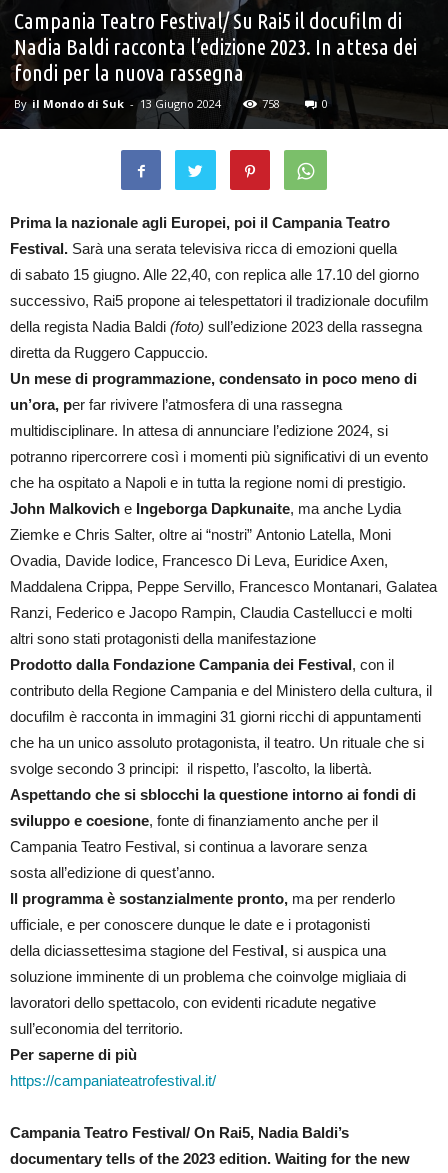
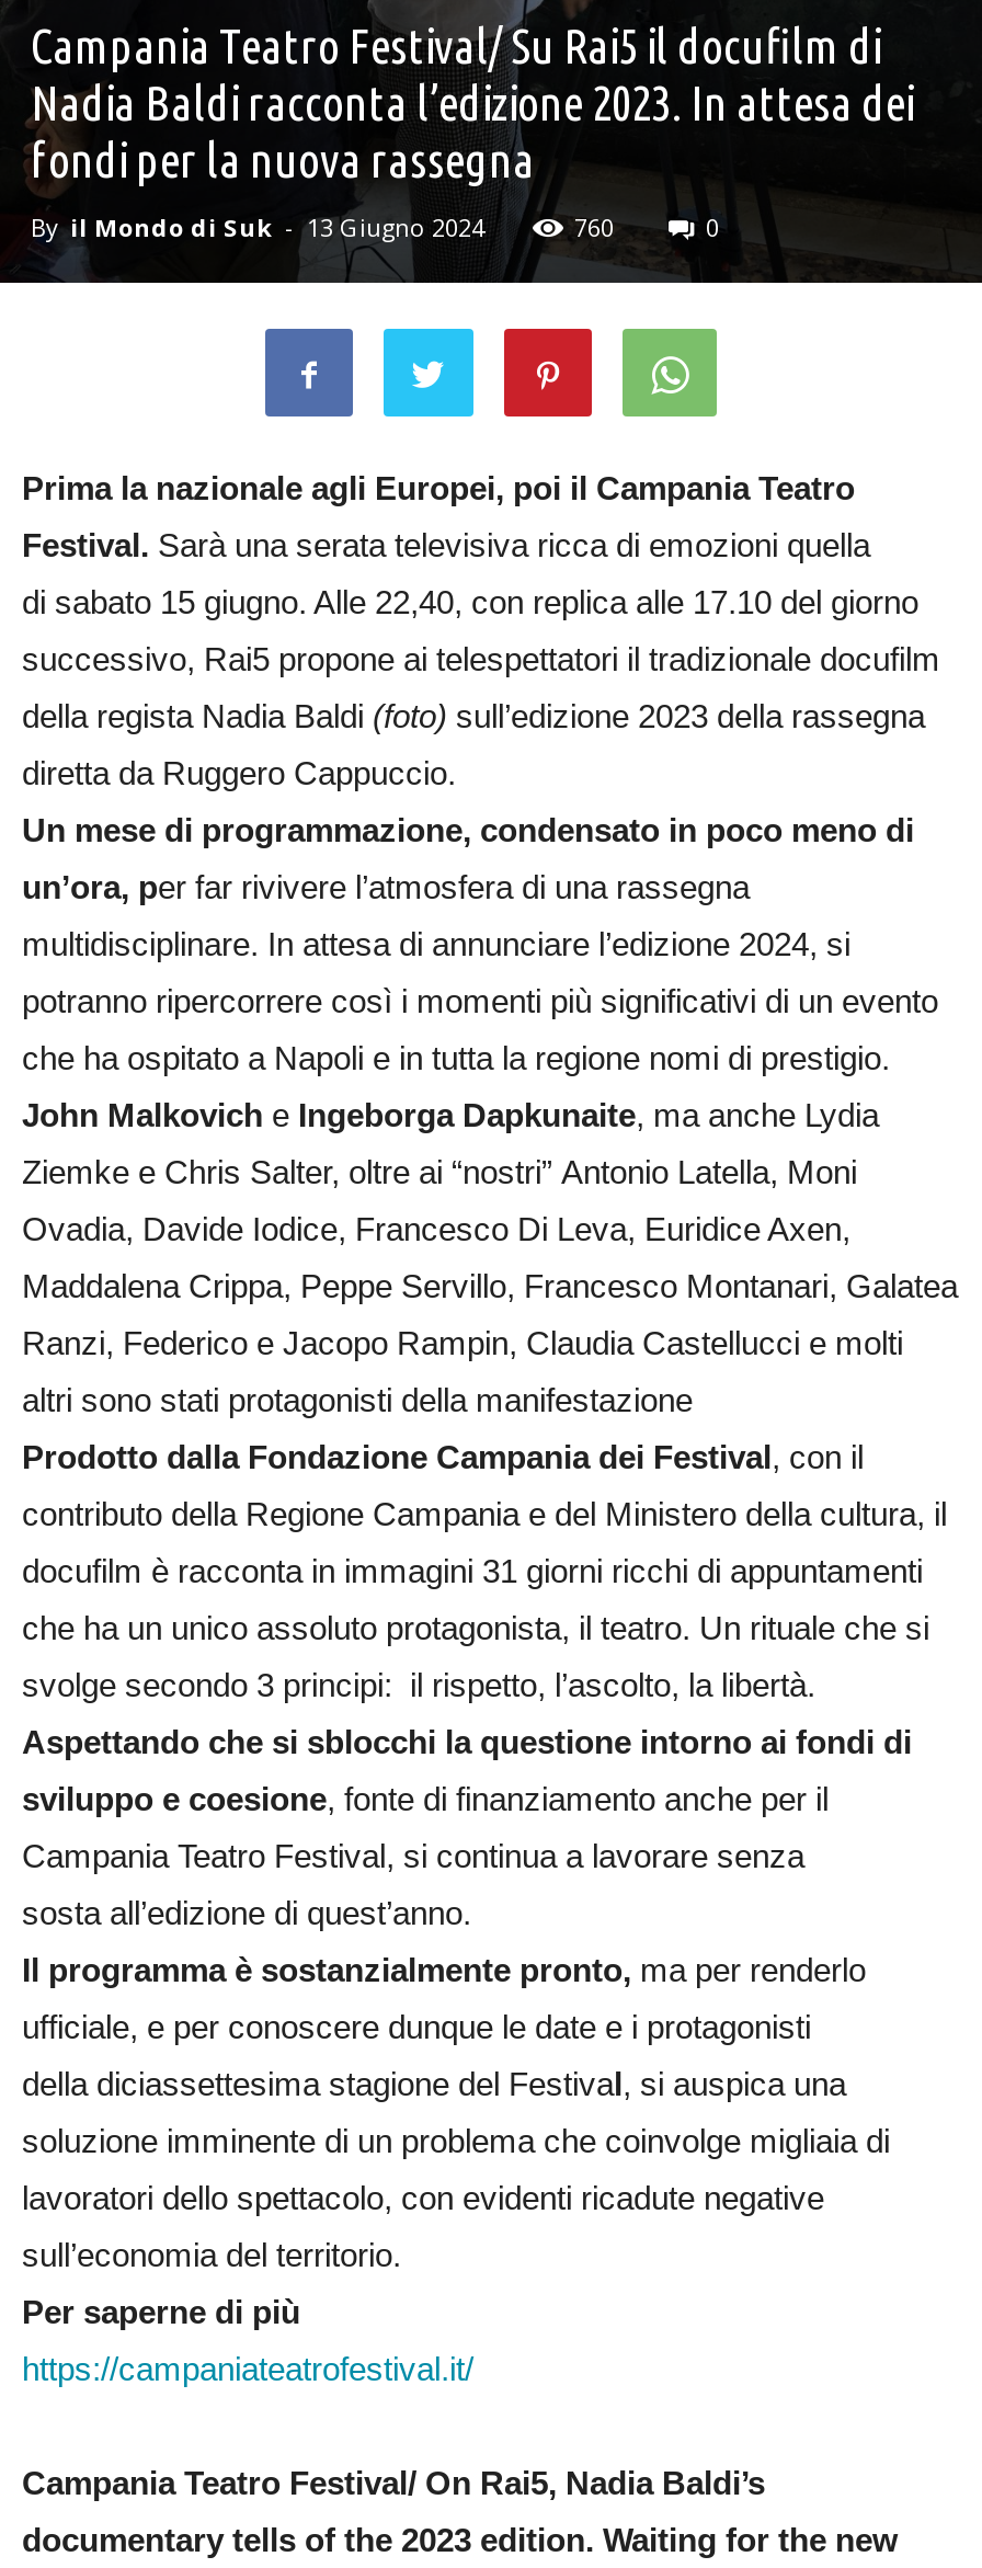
[262,96,280,111] 758 -> [574,210,614,243] 760

